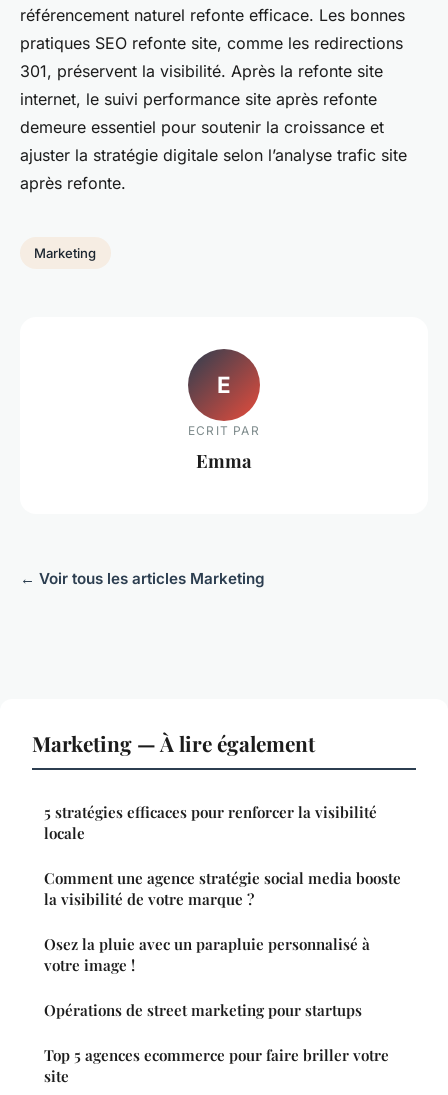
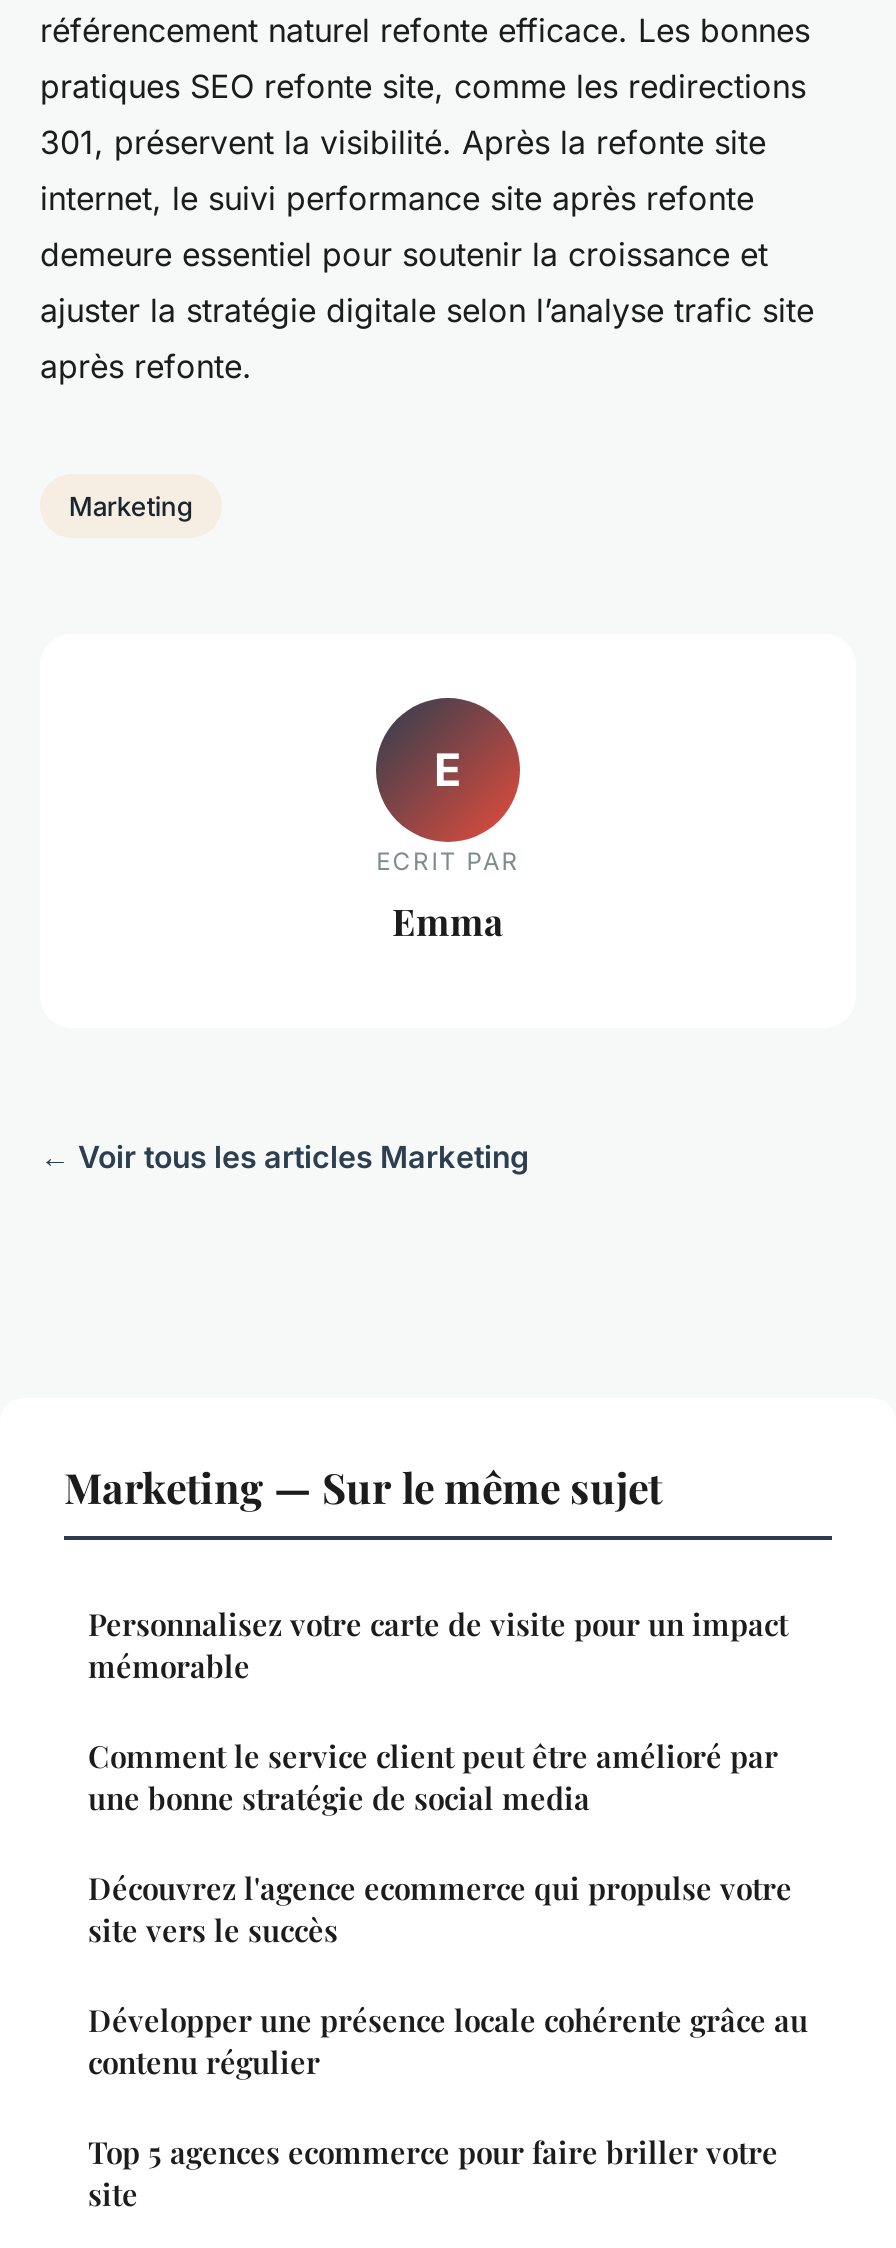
[32,729,315,757] Marketing — À lire également -> [64,1458,662,1514] Marketing — Sur le même sujet
[44,802,377,843] 5 stratégies efficaces pour renforcer la visibilité | locale -> [88,1604,788,1686] Personnalisez votre carte de visite pour un impact | mémorable
[44,868,401,909] Comment une agence stratégie social media booste | la visibilité de votre marque ? -> [88,1736,778,1818] Comment le service client peut être amélioré par | une bonne stratégie de social media
[44,934,370,975] Osez la pluie avec un parapluie personnalisé à | votre image ! -> [88,1868,792,1950] Découvrez l'agence ecommerce qui propulse votre | site vers le succès
[44,1000,362,1020] Opérations de street marketing pour startups -> [88,2000,808,2082] Développer une présence locale cohérente grâce au | contenu régulier

